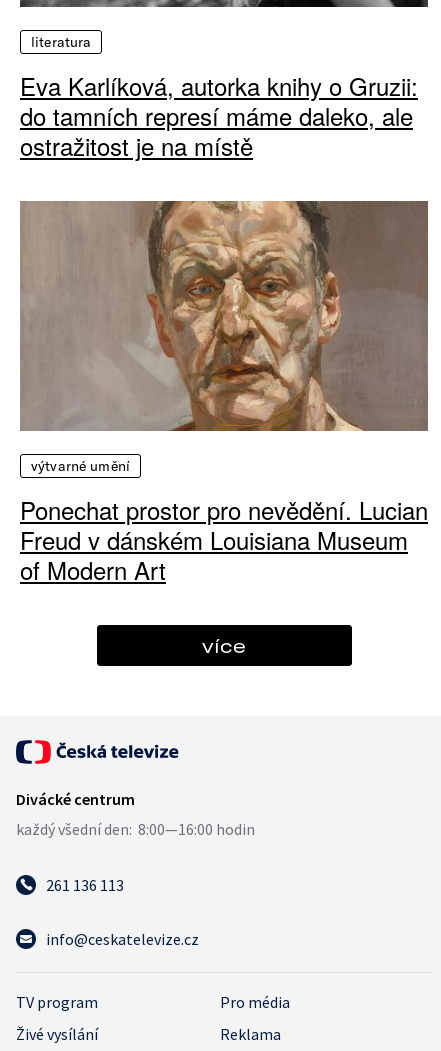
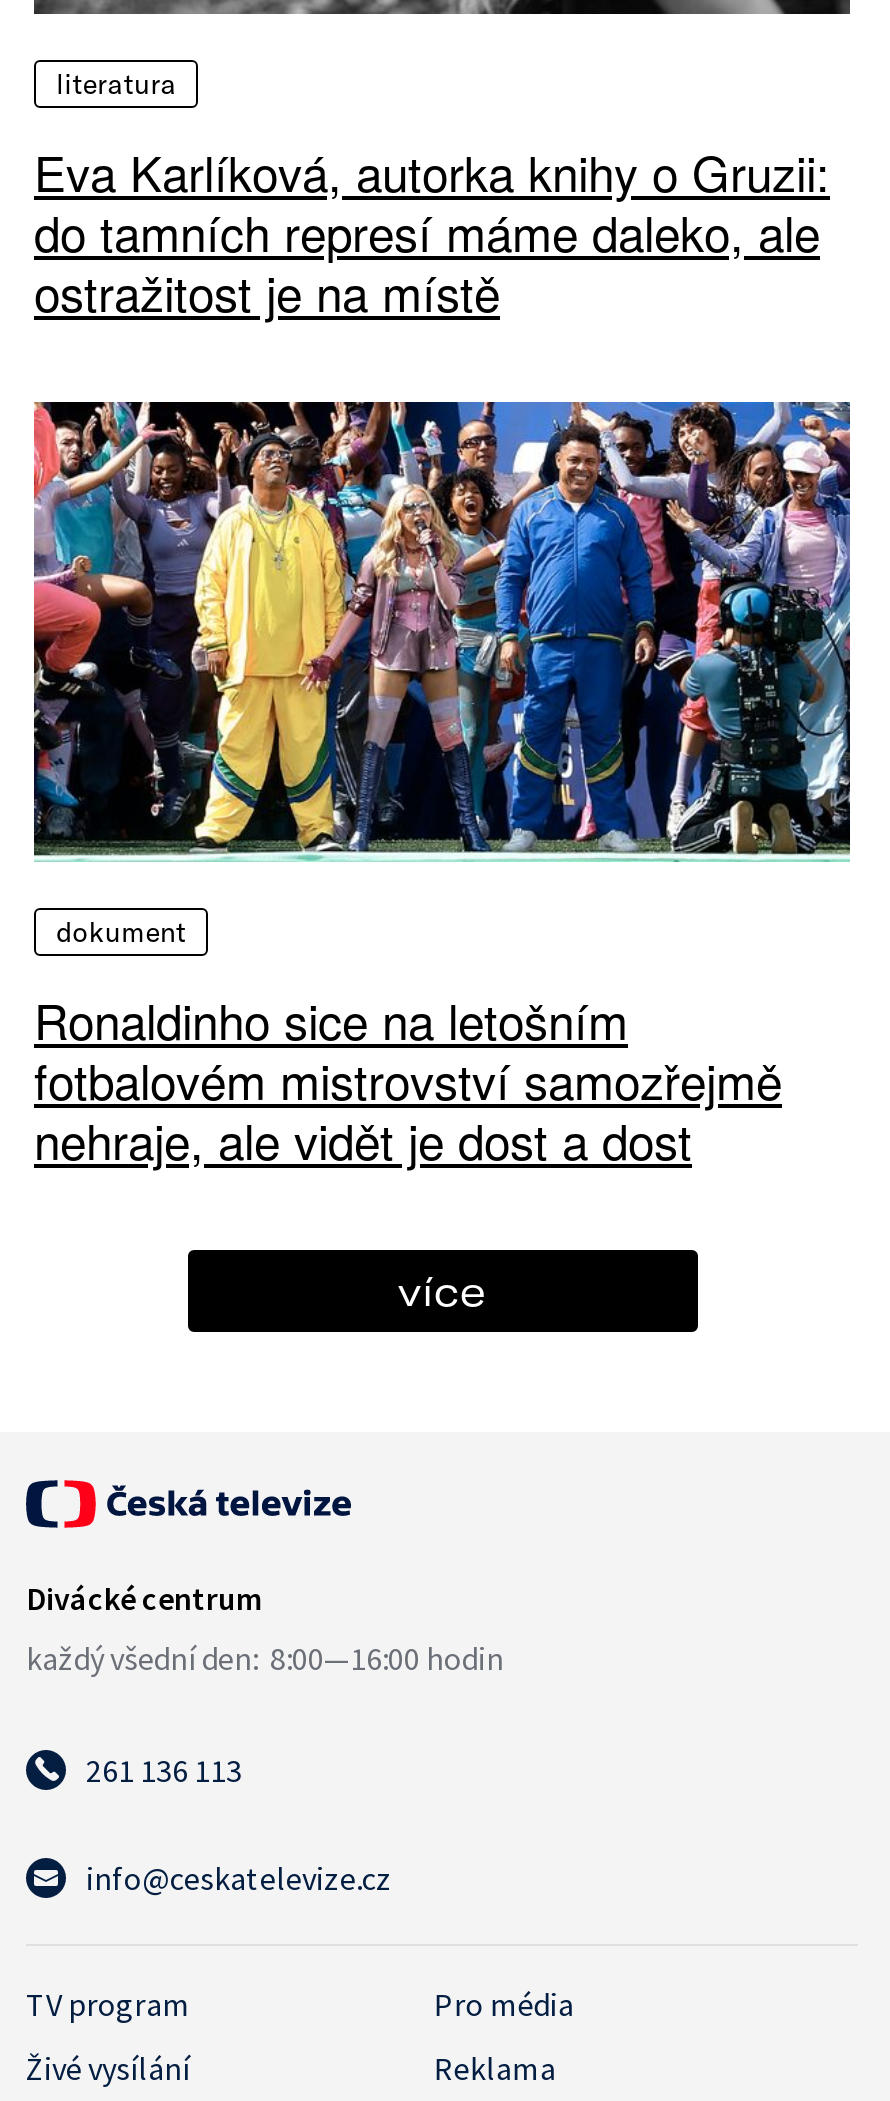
[20,200,429,475] [image] | výtvarné umění -> [32,400,852,951] [image] | dokument
[20,492,428,587] Ponechat prostor pro nevědění. Lucian | Freud v dánském Louisiana Museum | of Modern Art -> [34,985,782,1175] Ronaldinho sice na letošním | fotbalovém mistrovství samozřejmě | nehraje, ale vidět je dost a dost

